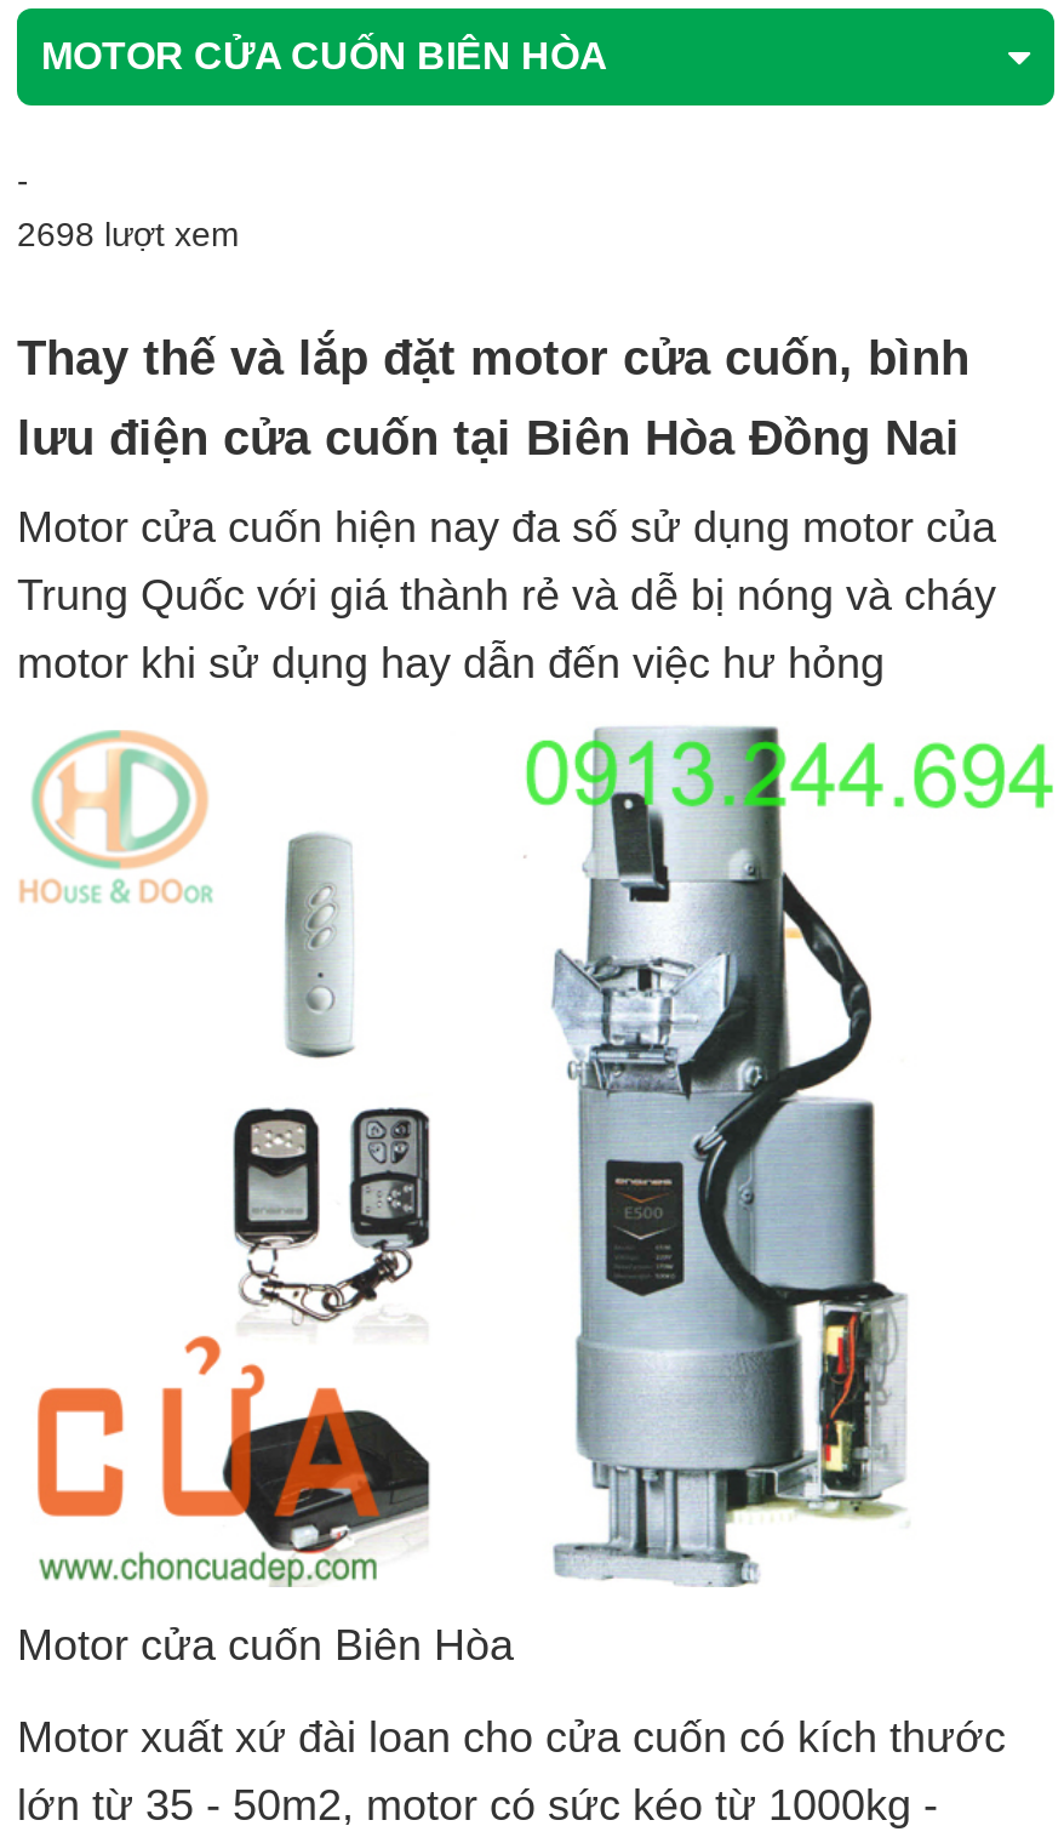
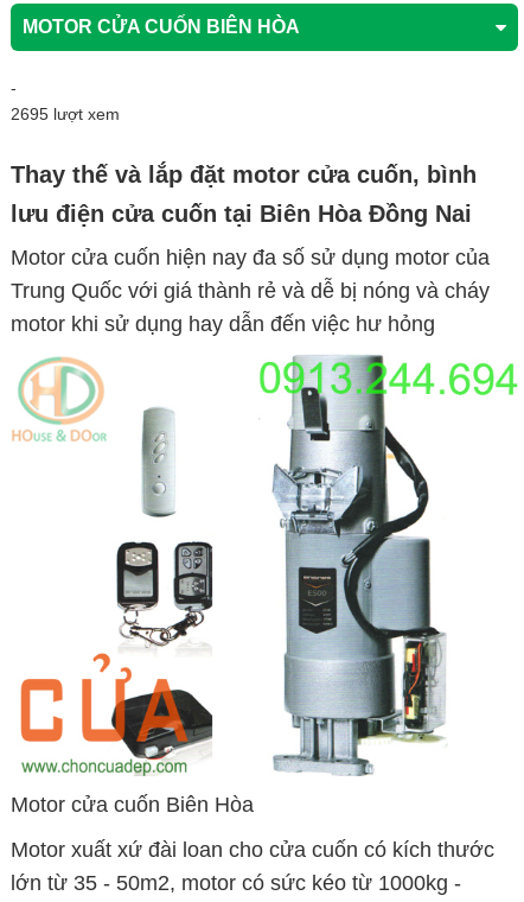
[17,216,240,254] 2698 lượt xem -> [11,105,120,124] 2695 lượt xem

